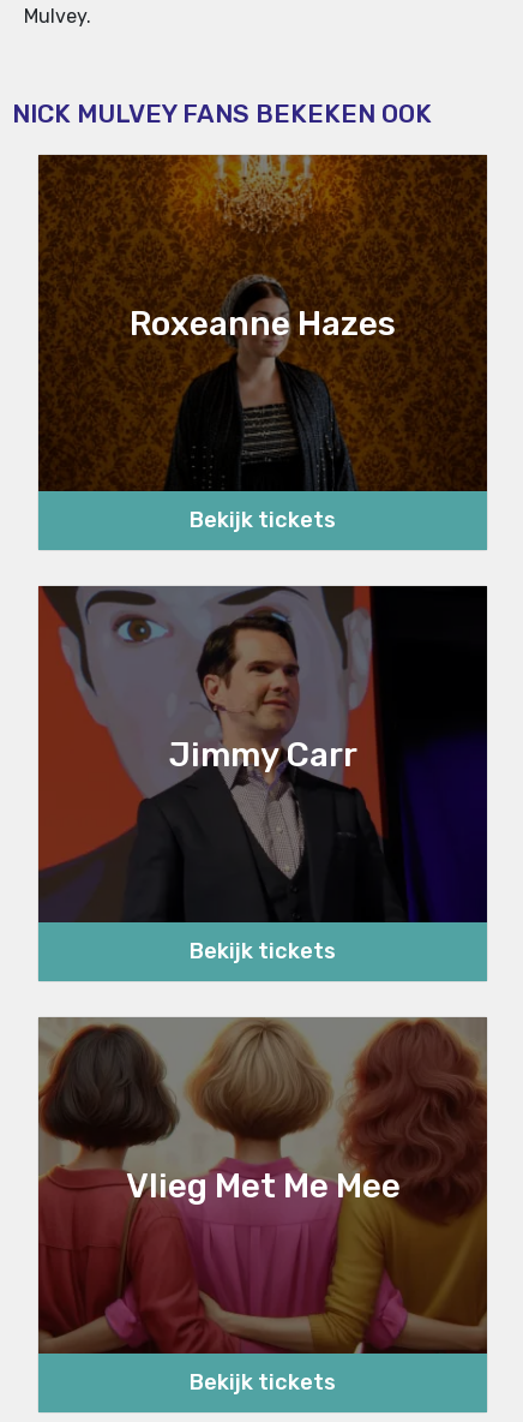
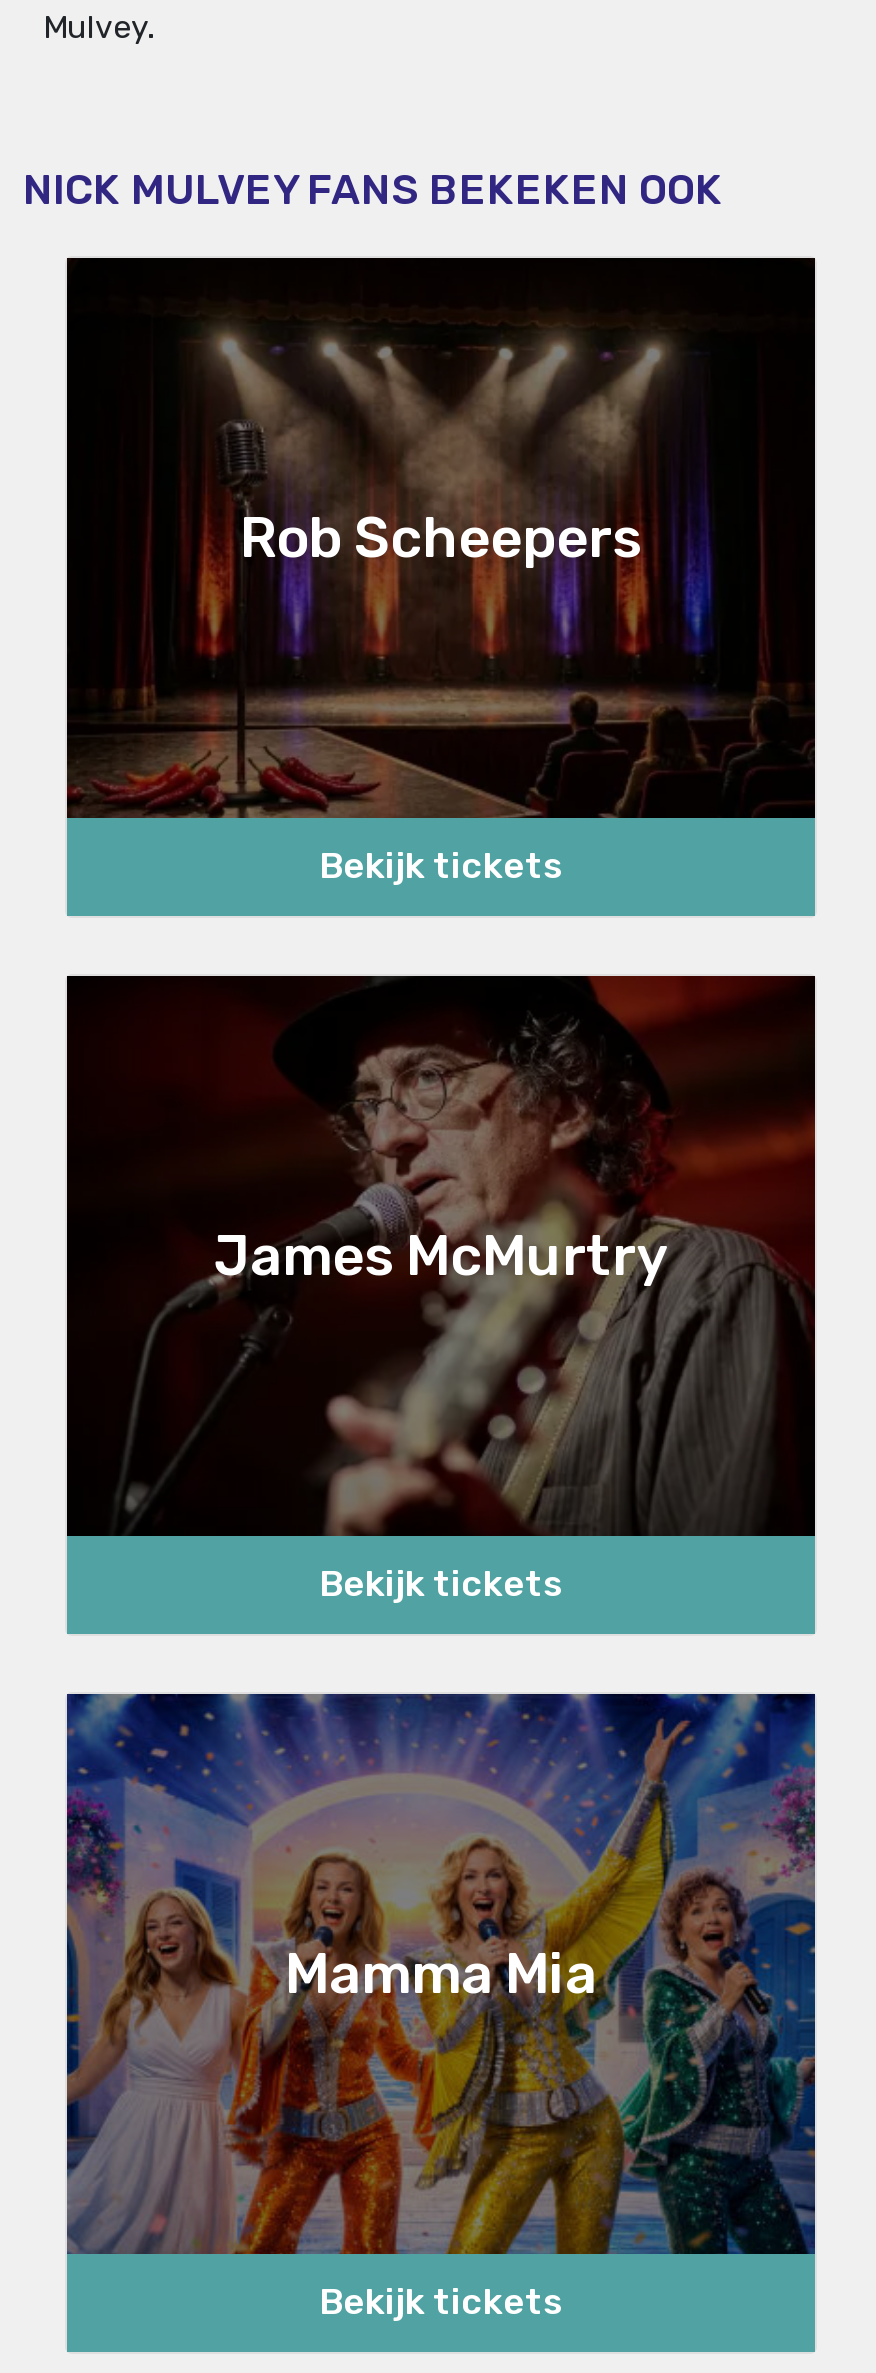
[38,154,487,492] [image] | Roxeanne Hazes -> [67,256,815,818] [image] | Rob Scheepers
[37,585,487,922] [image] | Jimmy Carr -> [65,974,815,1536] [image] | James McMurtry
[37,1016,487,1354] [image] | Vlieg Met Me Mee -> [65,1692,817,2254] [image] | Mamma Mia

